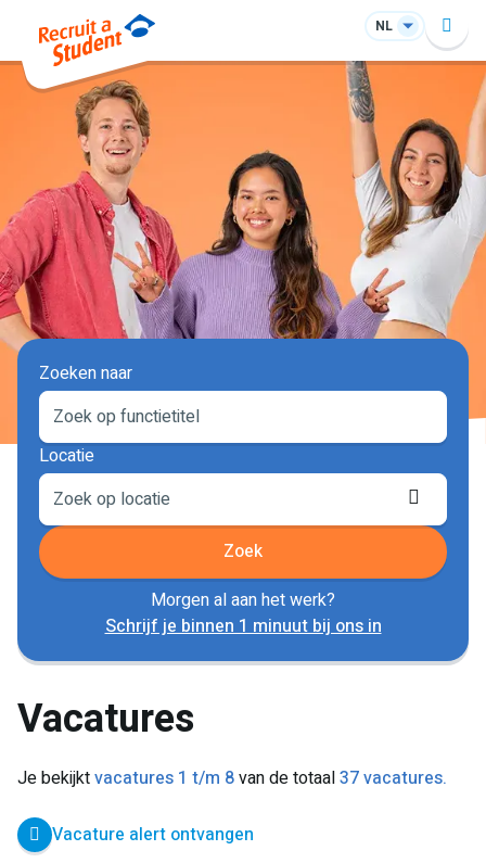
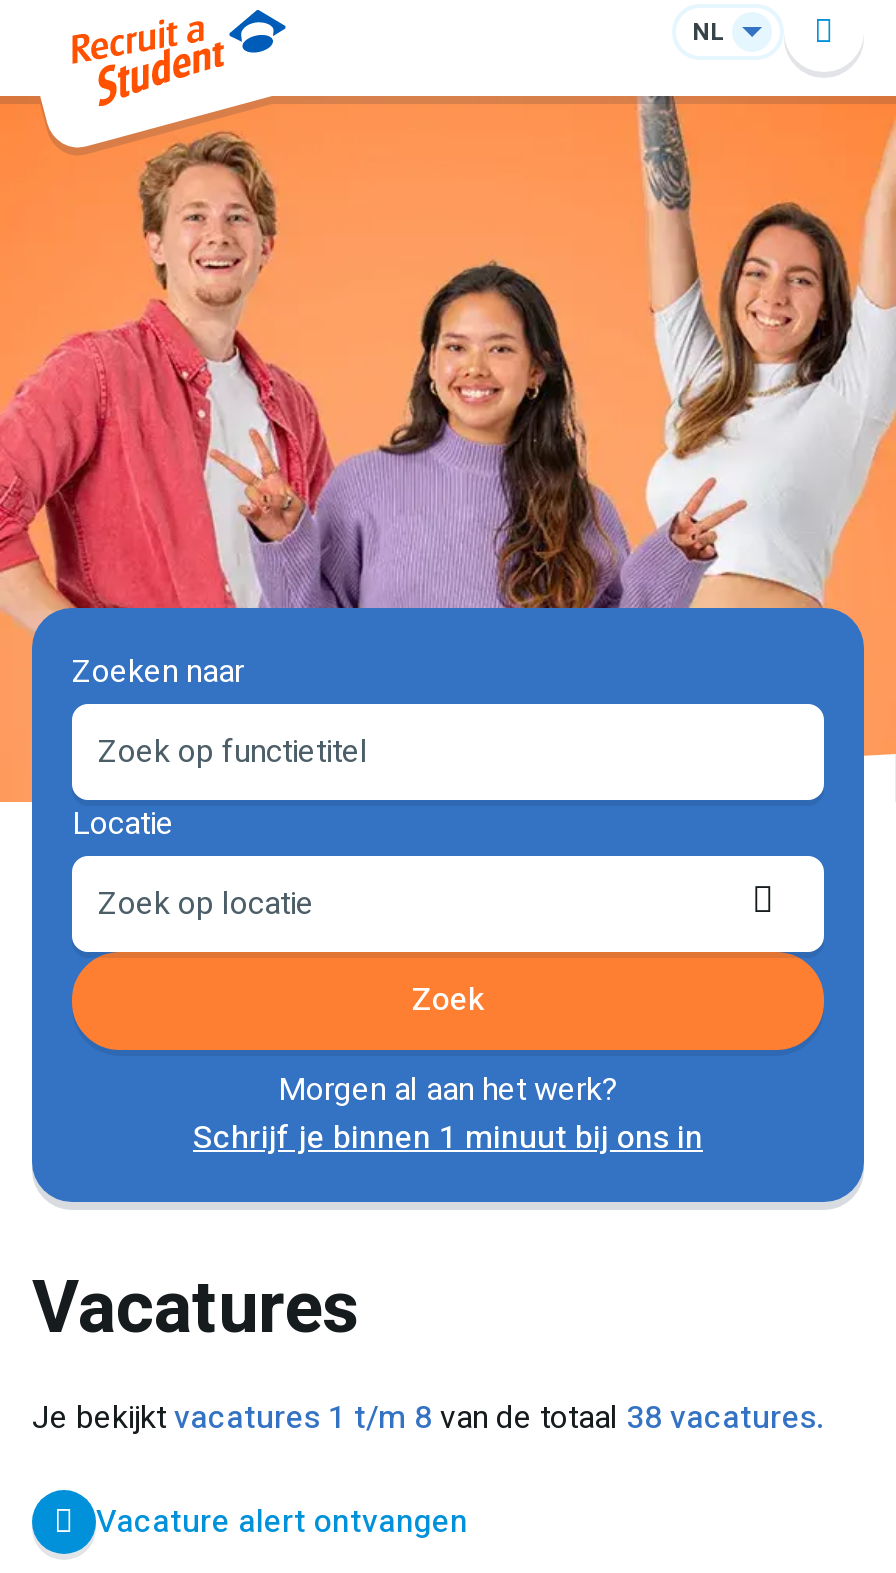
[17,766,447,792] Je bekijkt vacatures 1 t/m 8 van de totaal 37 vacatures. -> [32,1395,824,1443] Je bekijkt vacatures 1 t/m 8 van de totaal 38 vacatures.

